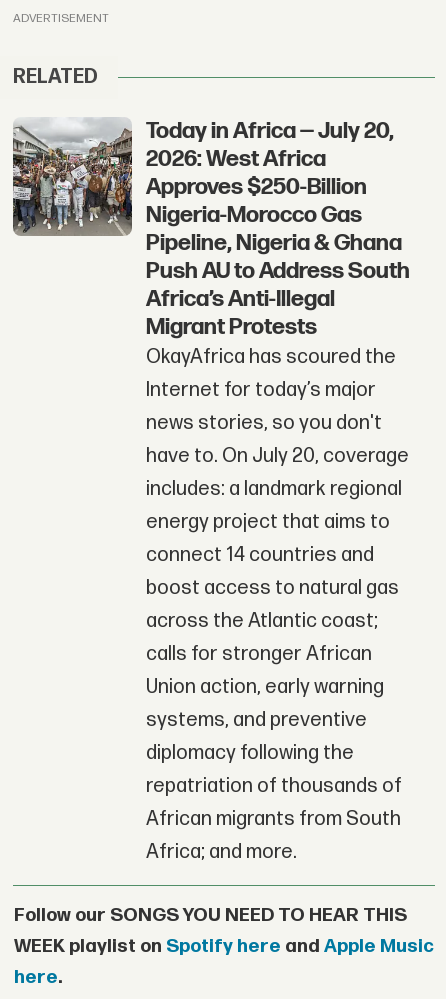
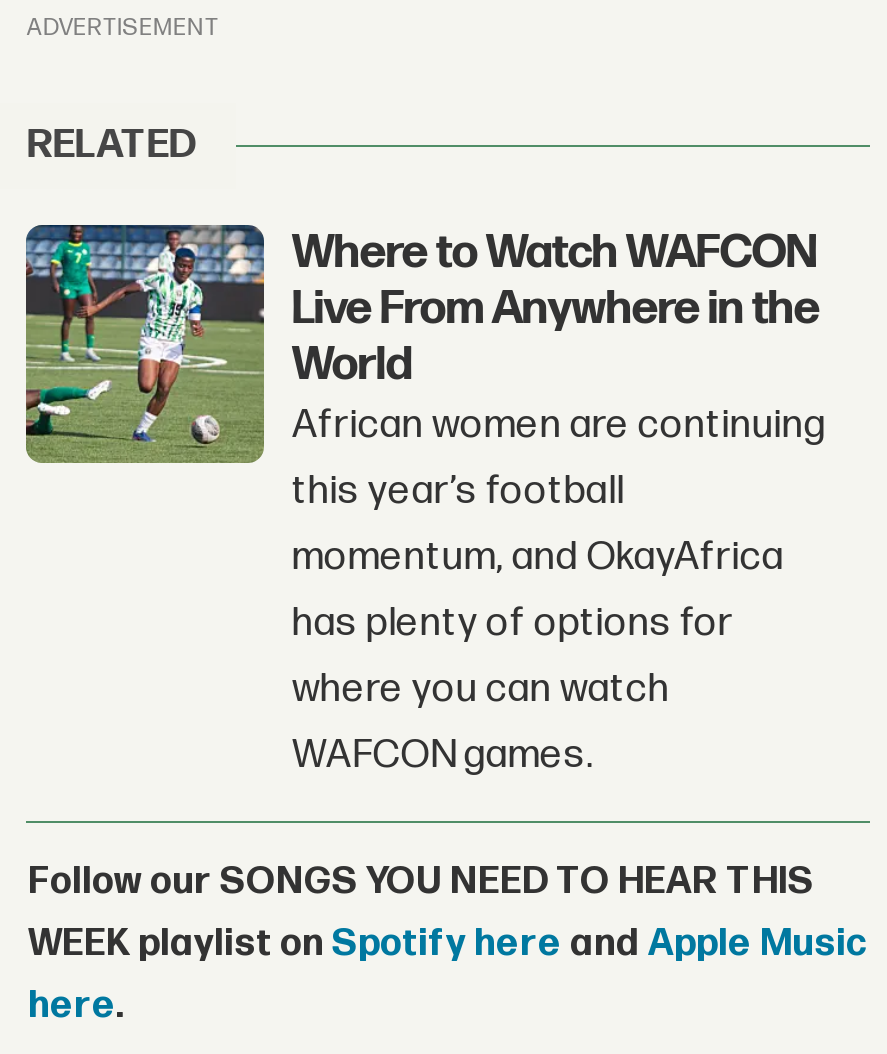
[12,117,410,864] [image] | Today in Africa — July 20, | 2026: West Africa | Approves $250-Billion | Nigeria-Morocco Gas | Pipeline, Nigeria & Ghana | Push AU to Address South | Africa’s Anti-Illegal | Migrant Protests | OkayAfrica has scoured the | Internet for today’s major | news stories, so you don't | have to. On July 20, coverage | includes: a landmark regional | energy project that aims to | connect 14 countries and | boost access to natural gas | across the Atlantic coast; | calls for stronger African | Union action, early warning | systems, and preventive | diplomacy following the | repatriation of thousands of | African migrants from South | Africa; and more. -> [26,223,826,779] [image] | Where to Watch WAFCON | Live From Anywhere in the | World | African women are continuing | this year’s football | momentum, and OkayAfrica | has plenty of options for | where you can watch | WAFCON games.

